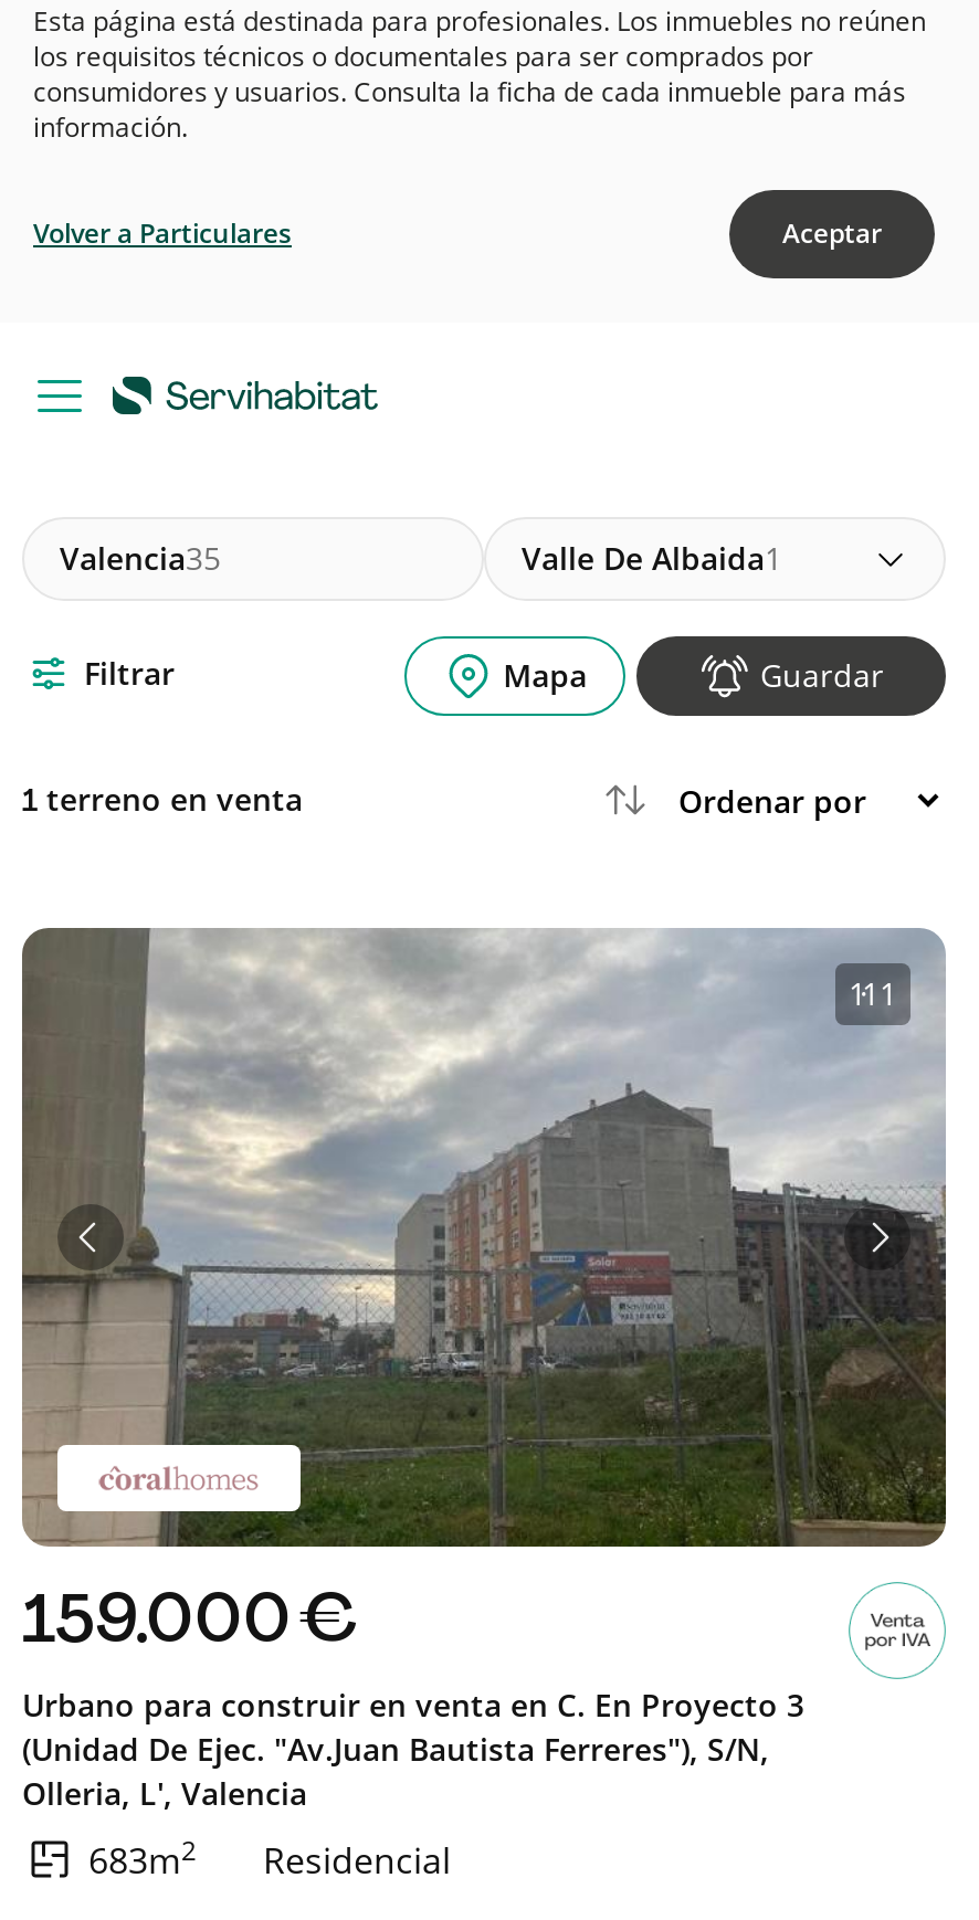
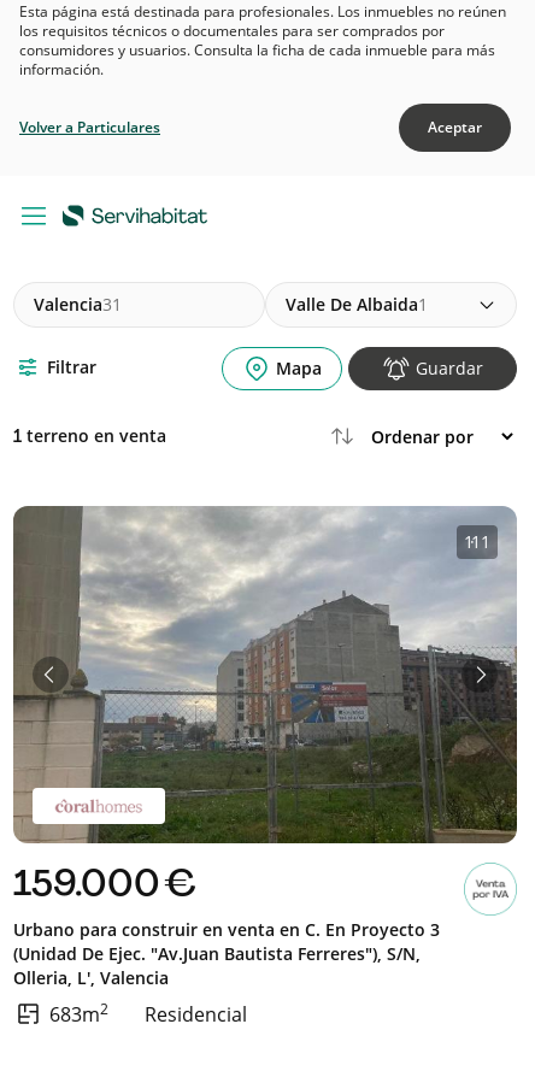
[60,537,221,579] Valencia35 -> [34,293,122,316] Valencia31

